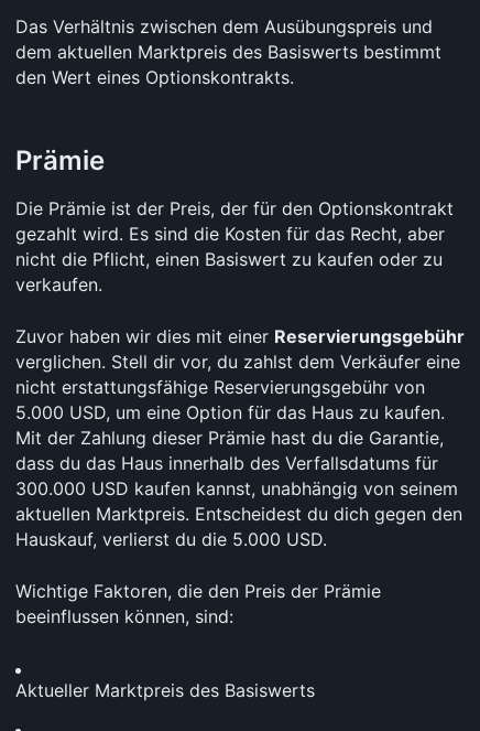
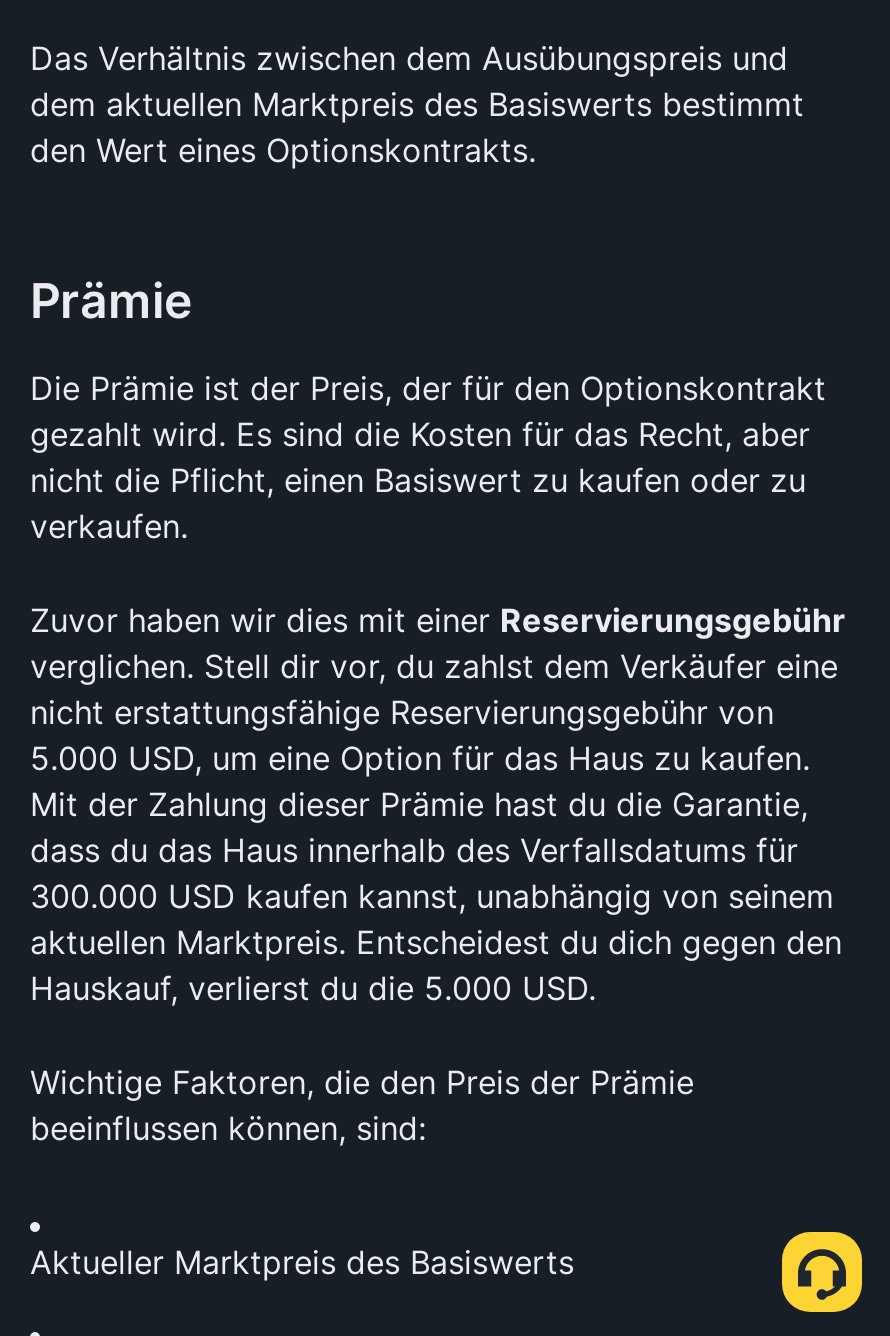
none -> [780,1230,864,1314] [image]

